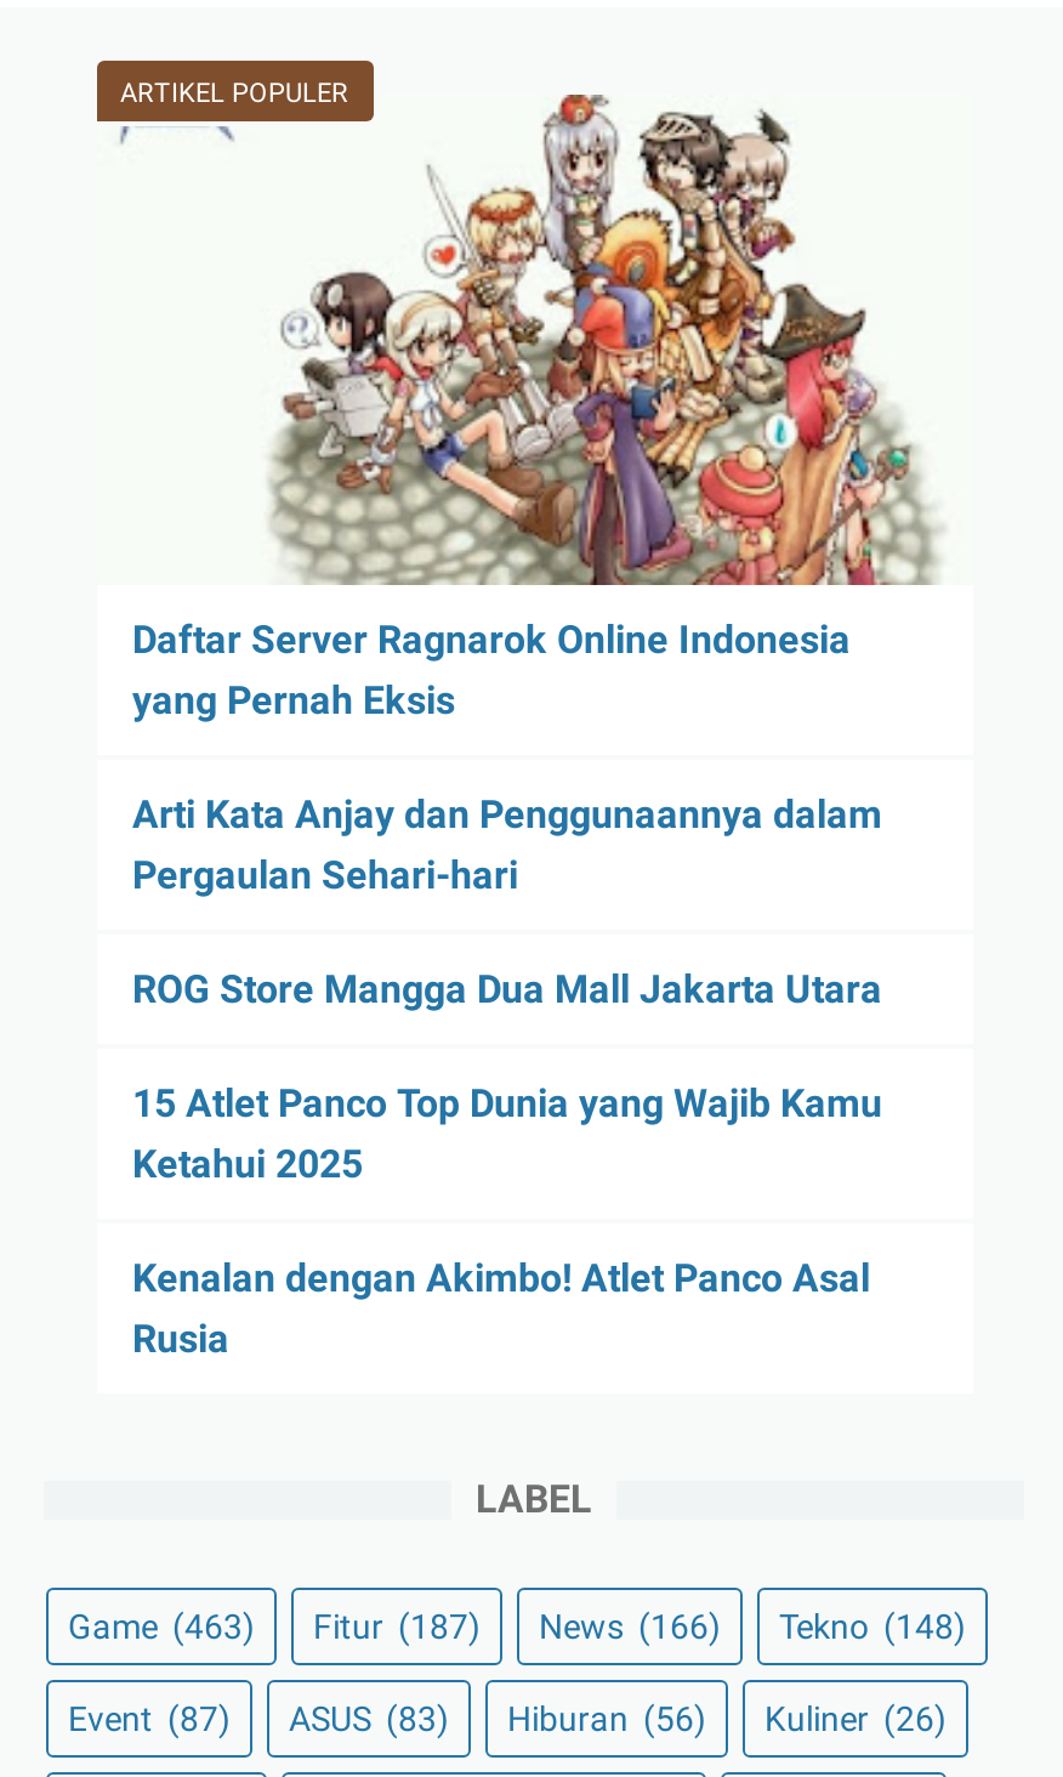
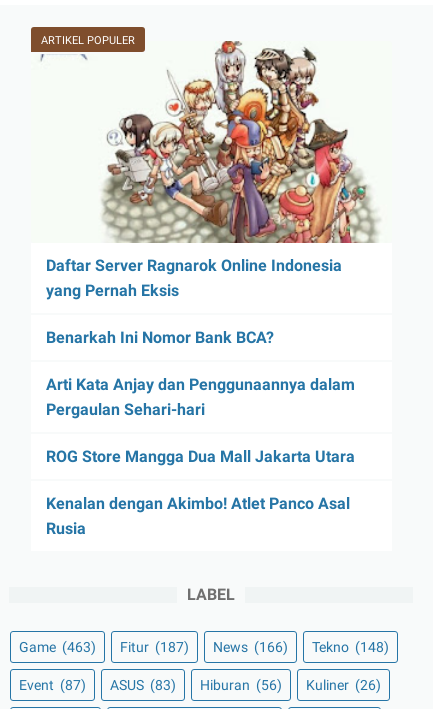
none -> [45,328,273,347] Benarkah Ini Nomor Bank BCA?
moved [132,792,882,1013] -> [45,375,354,466]: Arti Kata Anjay dan Penggunaannya dalam | Pergaulan Sehari-hari | ROG Store Mangga Dua Mall Jakarta Utara
[132,1081,882,1188] 15 Atlet Panco Top Dunia yang Wajib Kamu | Ketahui 2025 -> none

